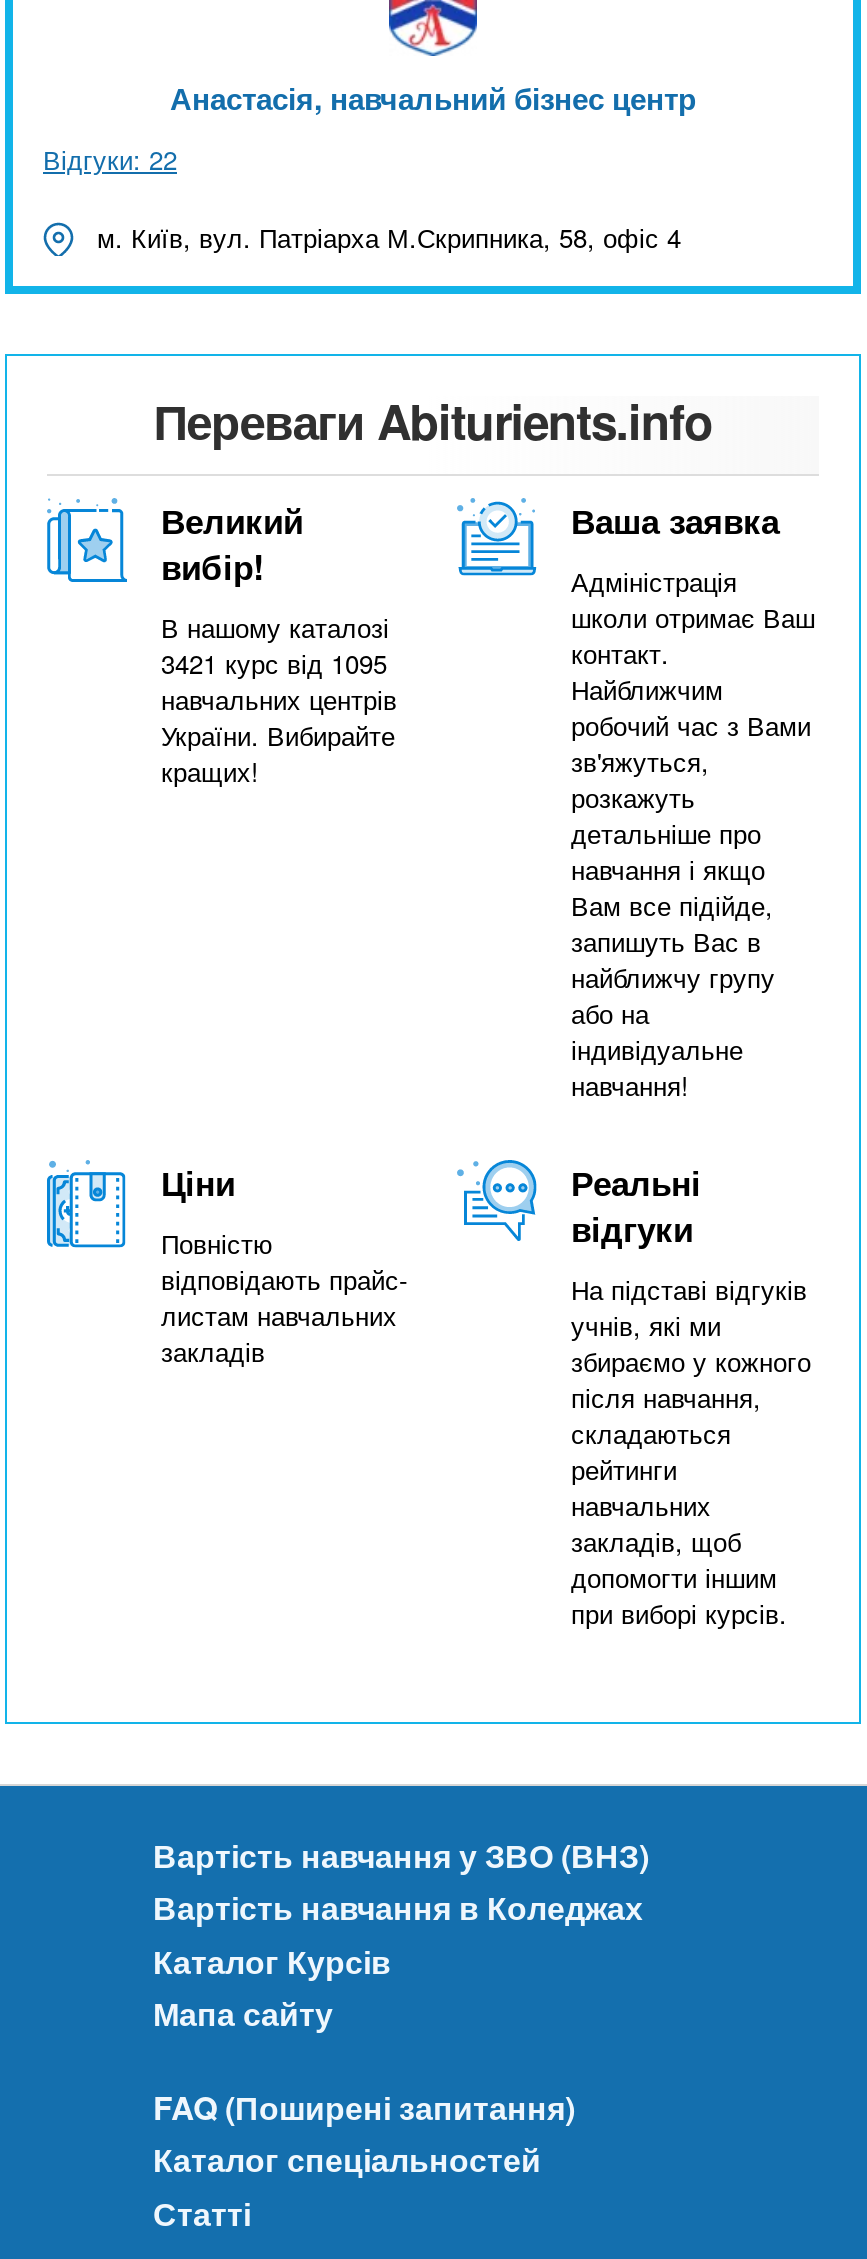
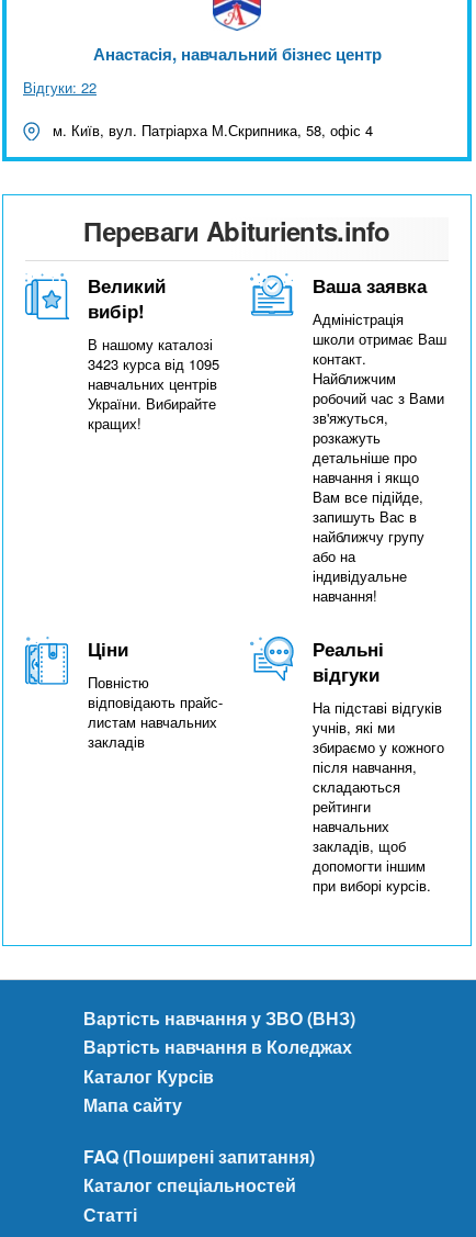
[161,644,387,682] 3421 курс від 1095 -> [88,353,219,374] 3423 курса від 1095

